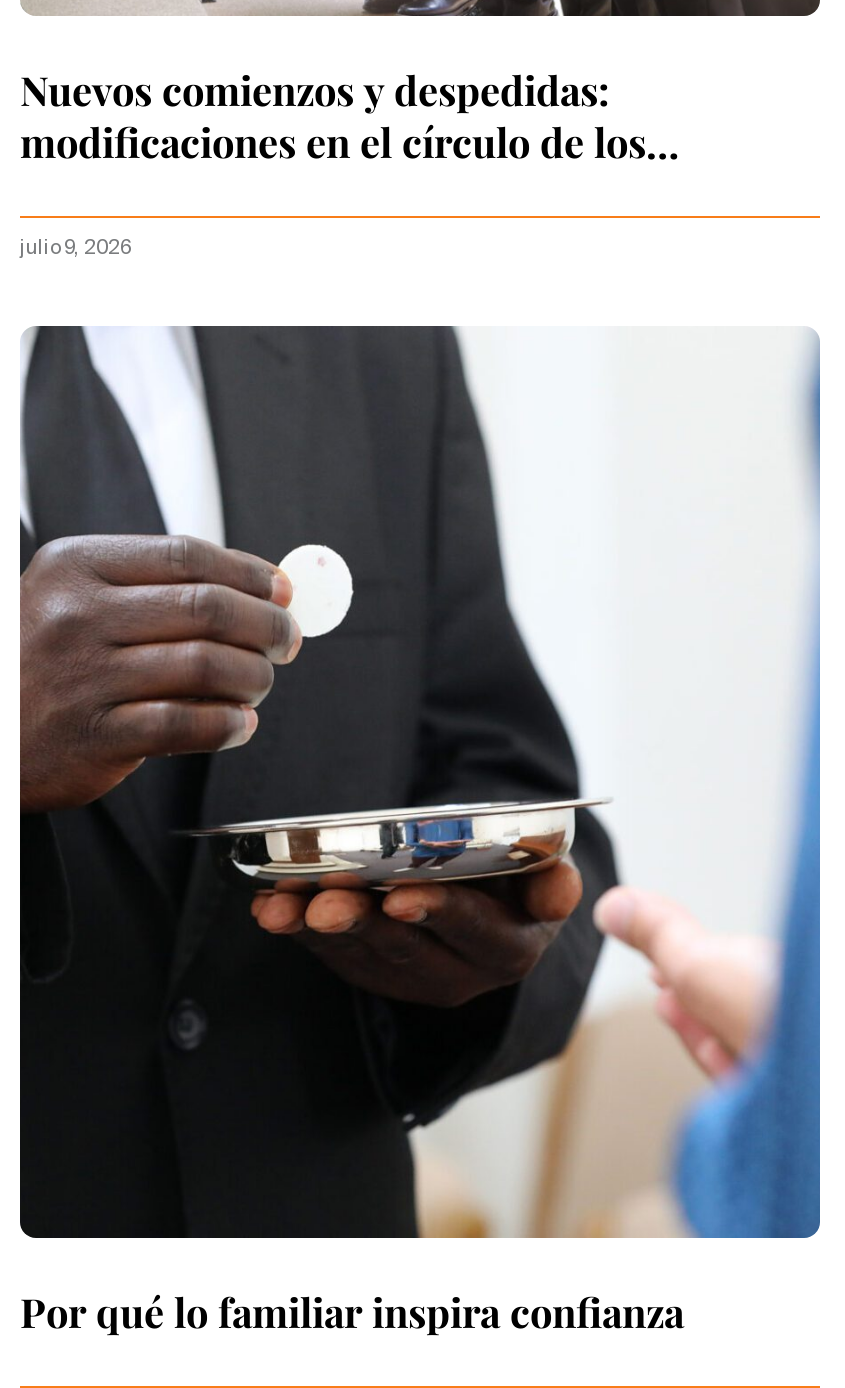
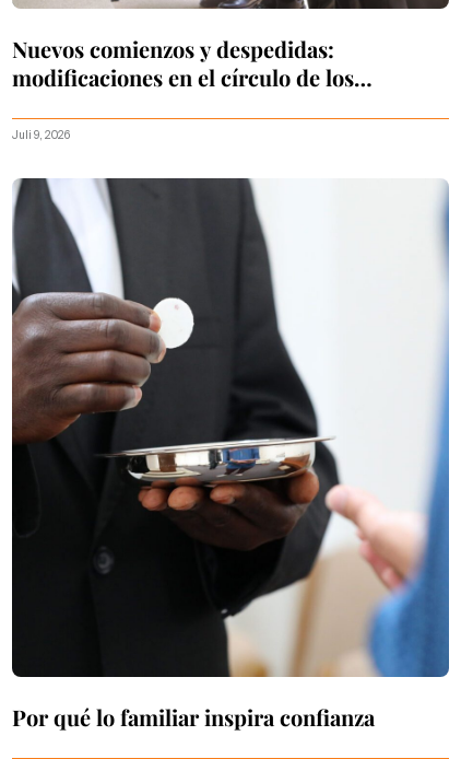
[20,239,130,259] julio 9, 2026 -> [12,131,70,142] Juli 9, 2026

